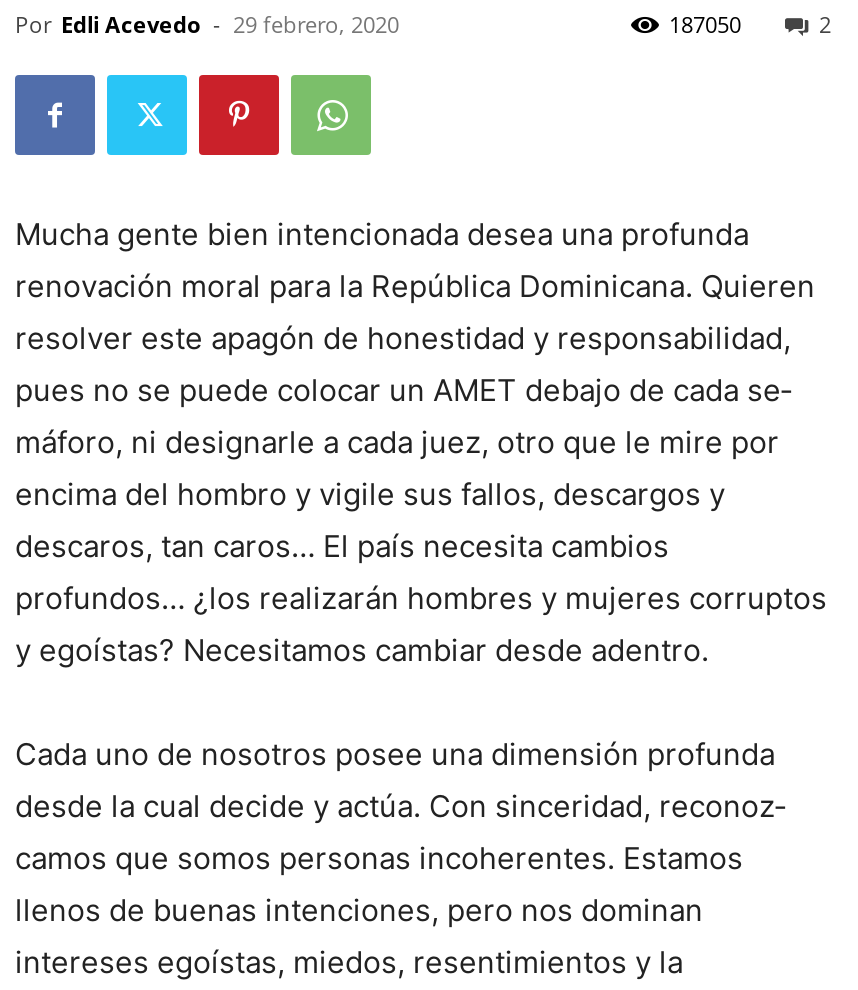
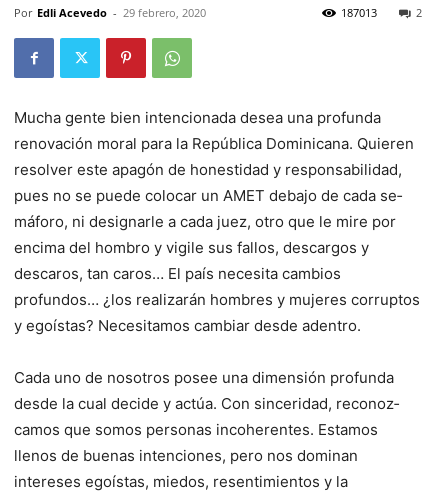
[669,9,741,39] 187050 -> [341,5,377,20] 187013

